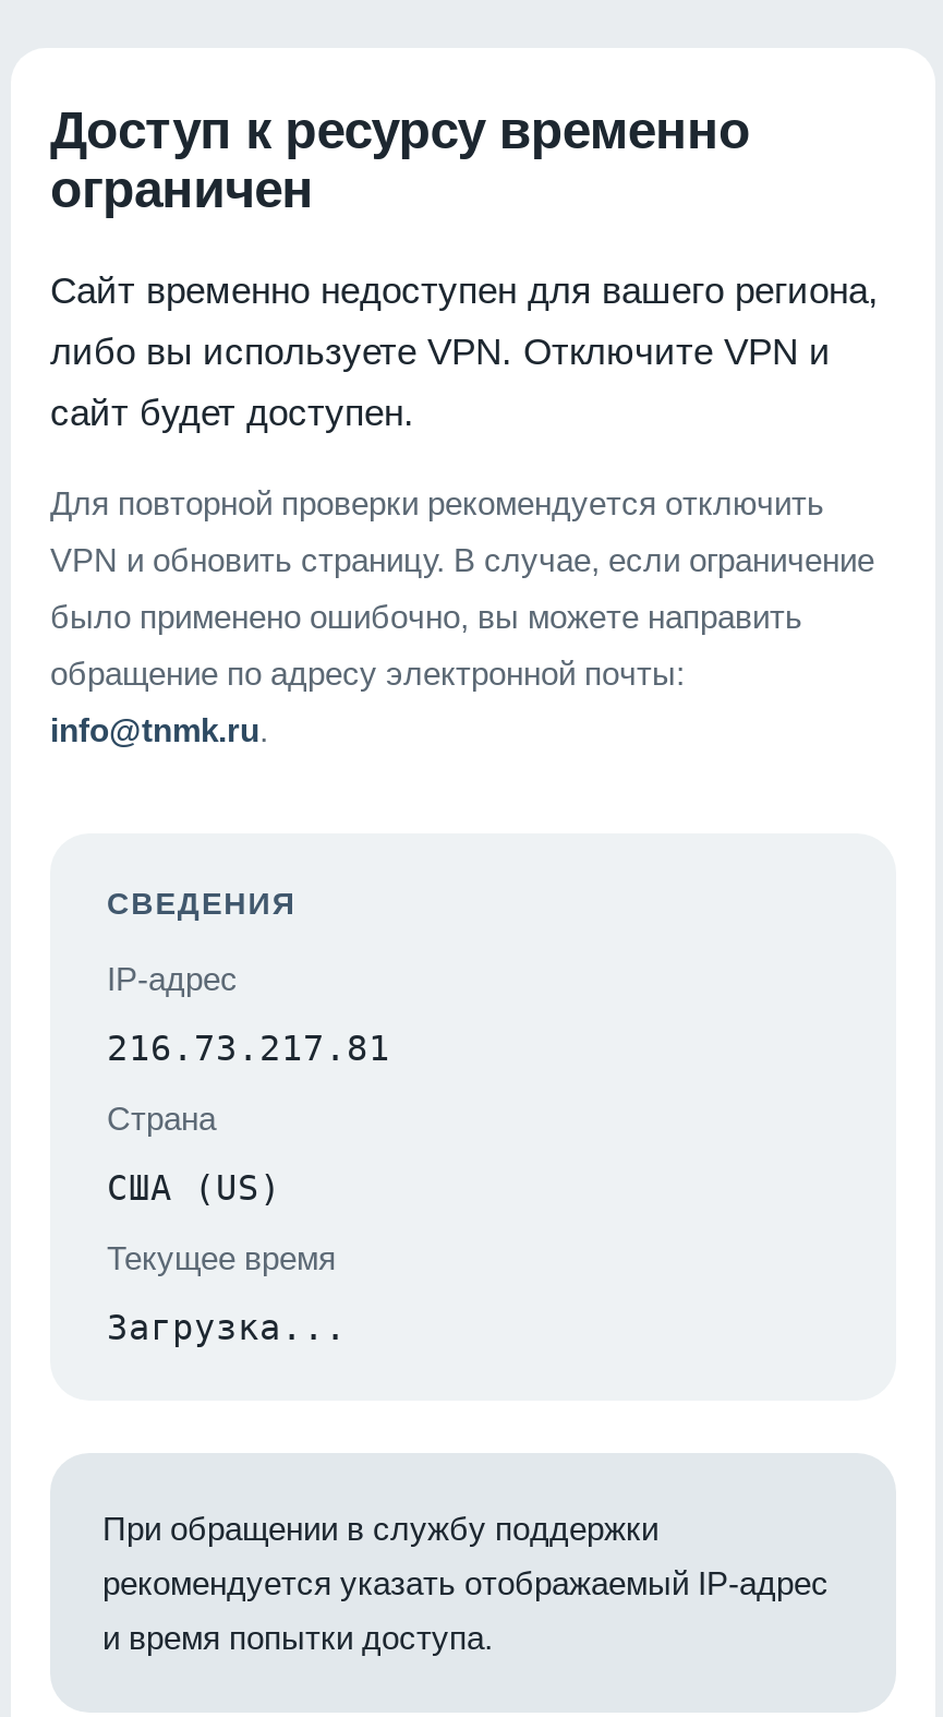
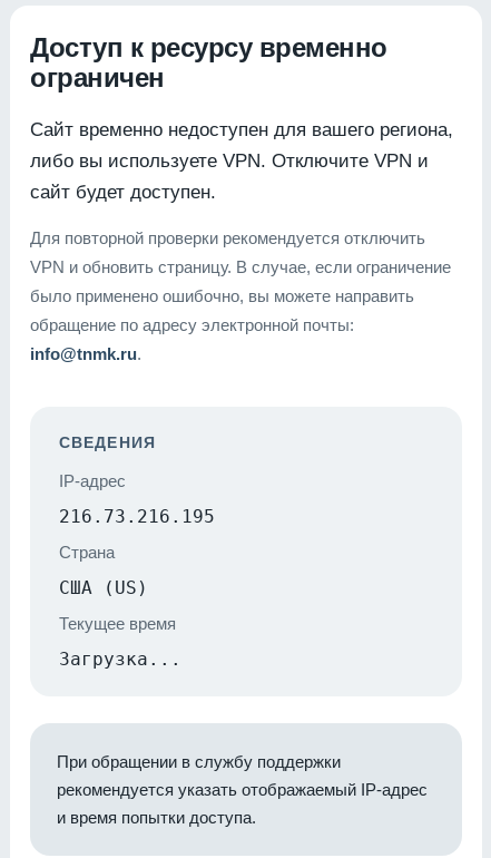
[107,1026,390,1068] 216.73.217.81 -> [59,505,215,526] 216.73.216.195

